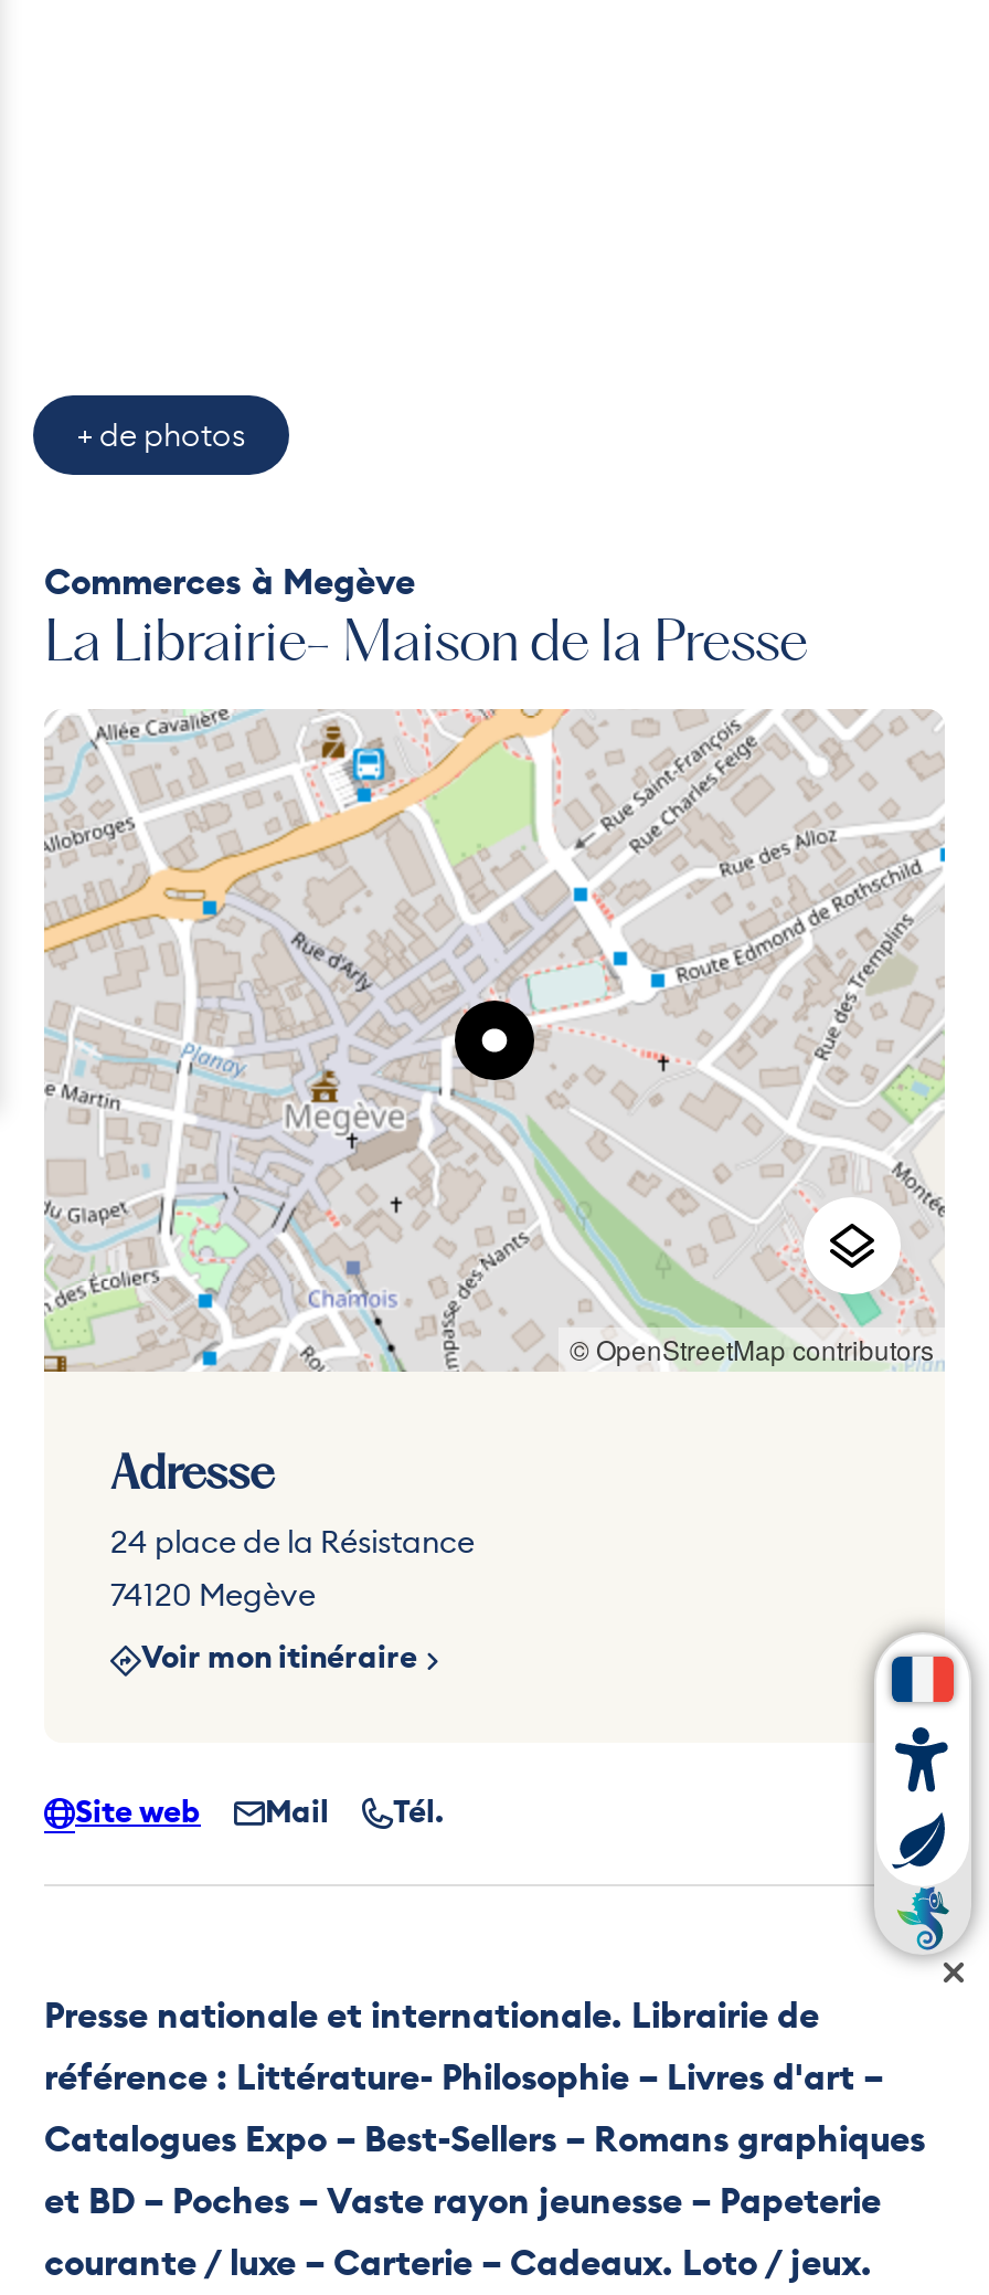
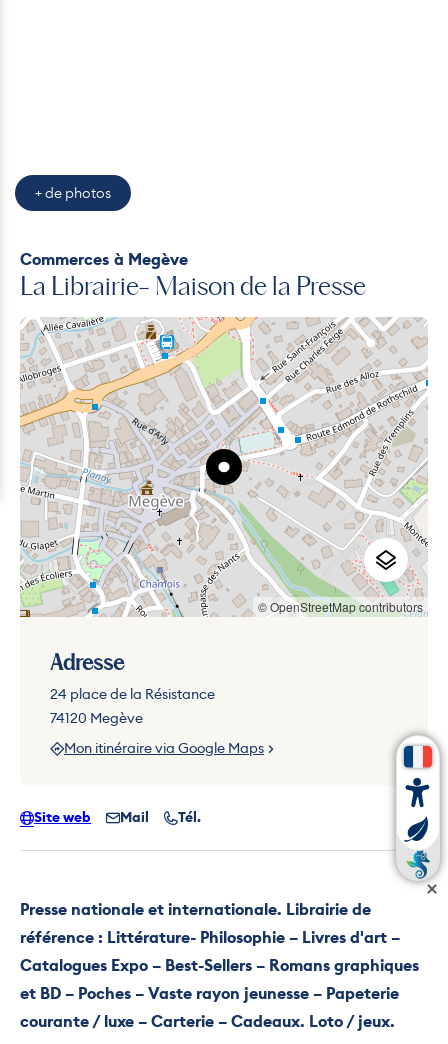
[141,1638,417,1680] Voir mon itinéraire -> [64,739,264,757] Mon itinéraire via Google Maps

